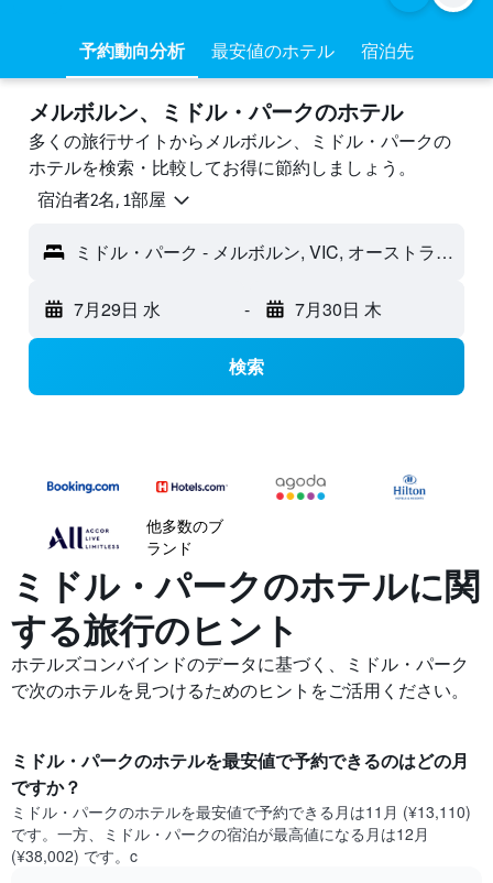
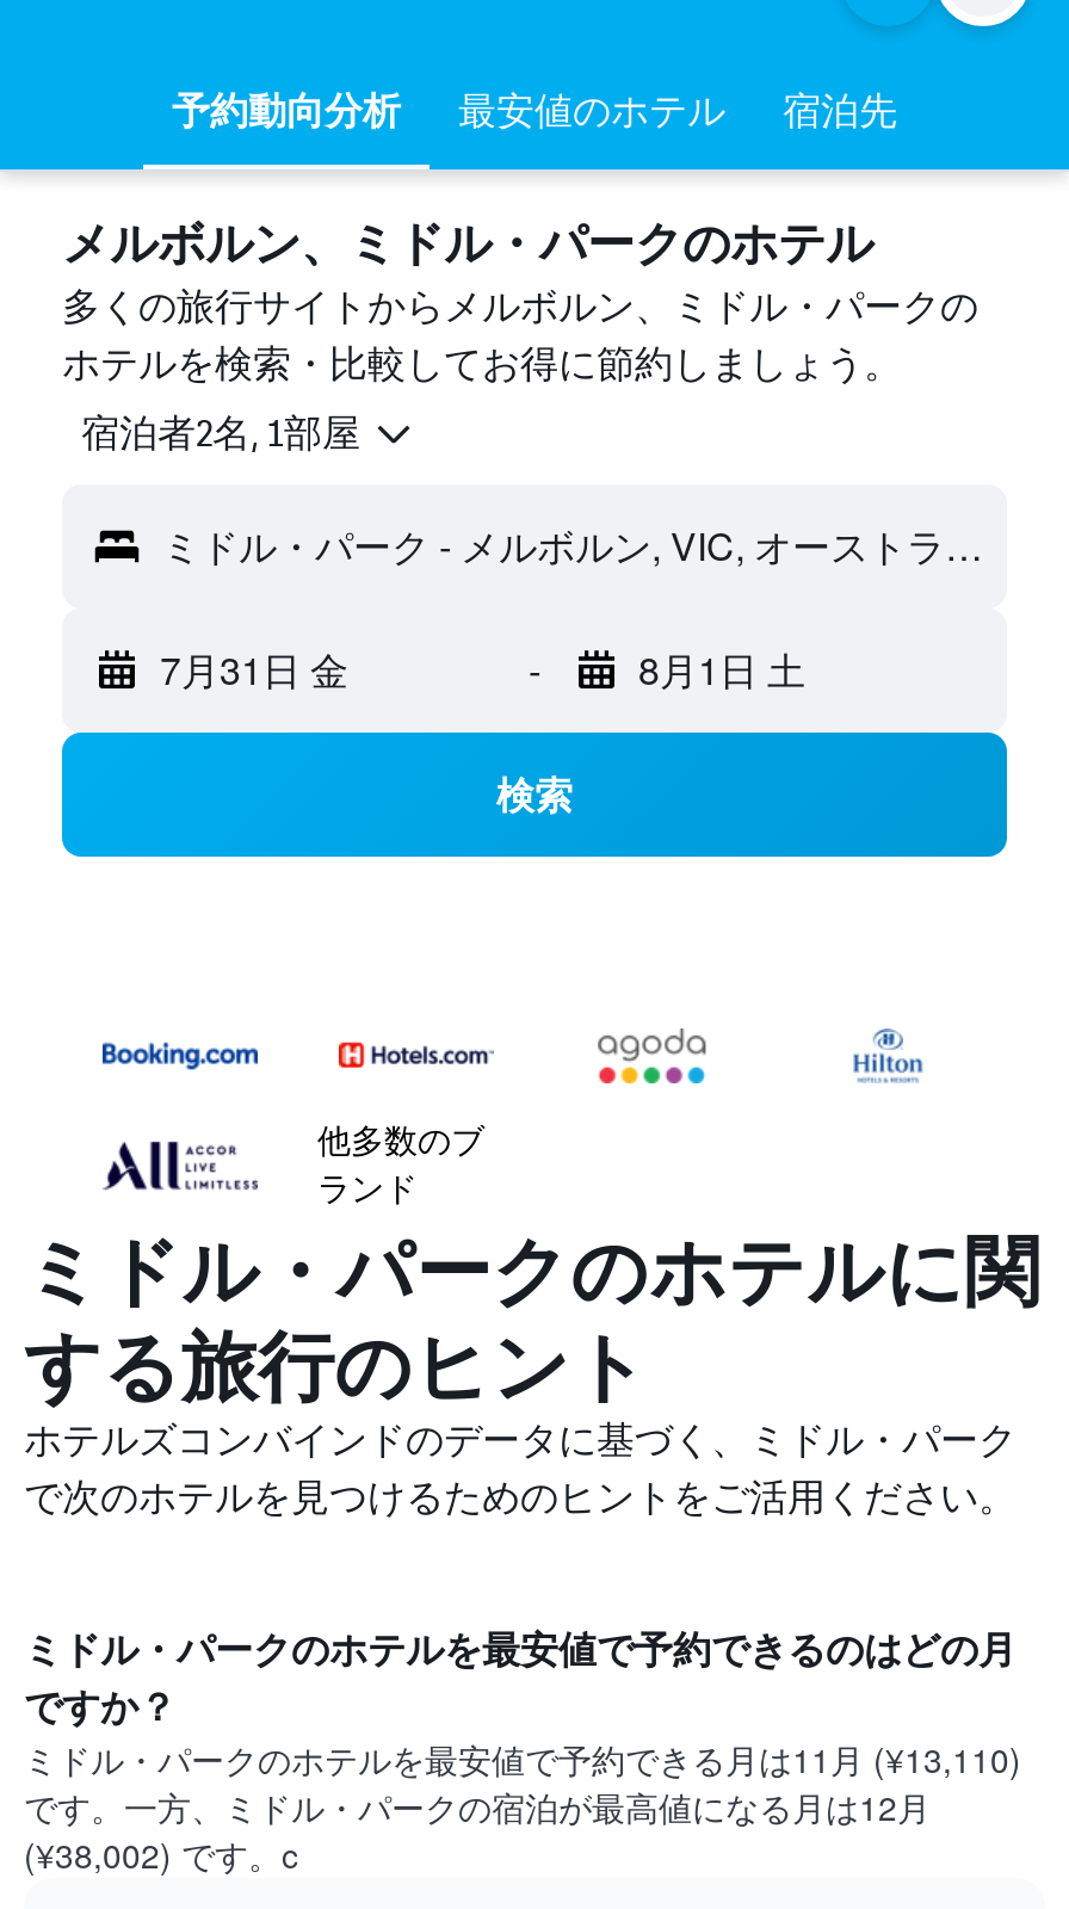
[74,296,161,322] 7月29日 水 -> [160,642,348,697] 7月31日 金
[294,296,381,322] 7月30日 木 -> [638,642,805,697] 8月1日 土

